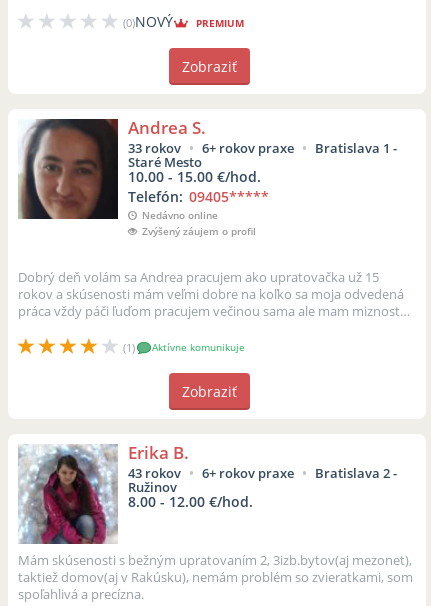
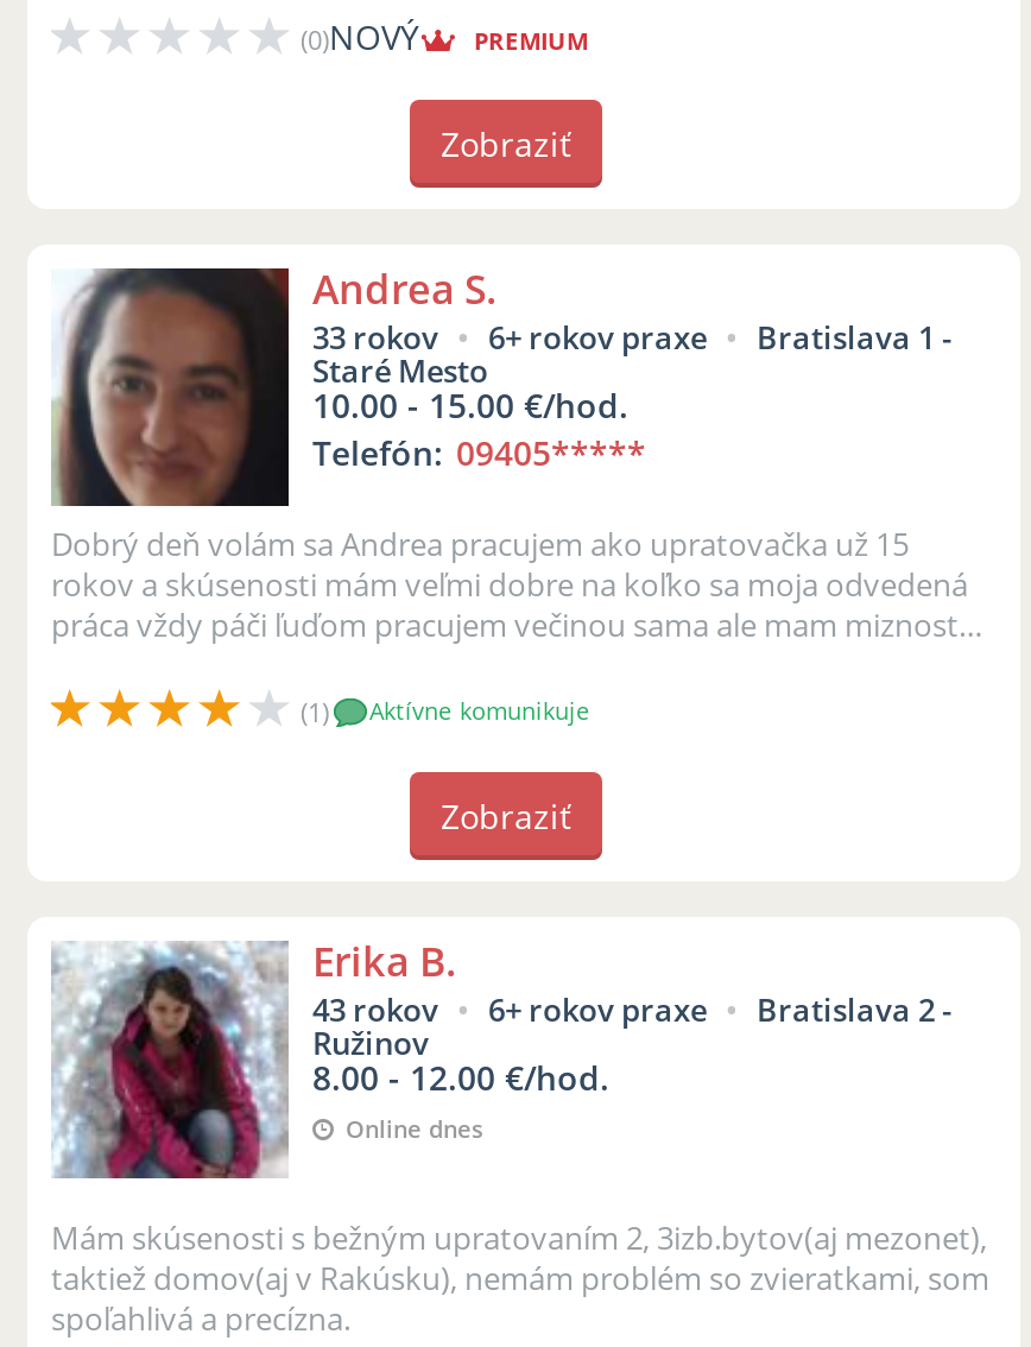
[142,208,256,238] Nedávno online | Zvýšený záujem o profil -> none
none -> [346,1112,483,1145] Online dnes

